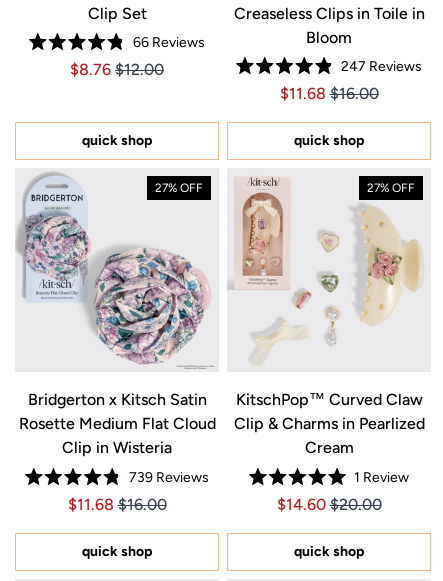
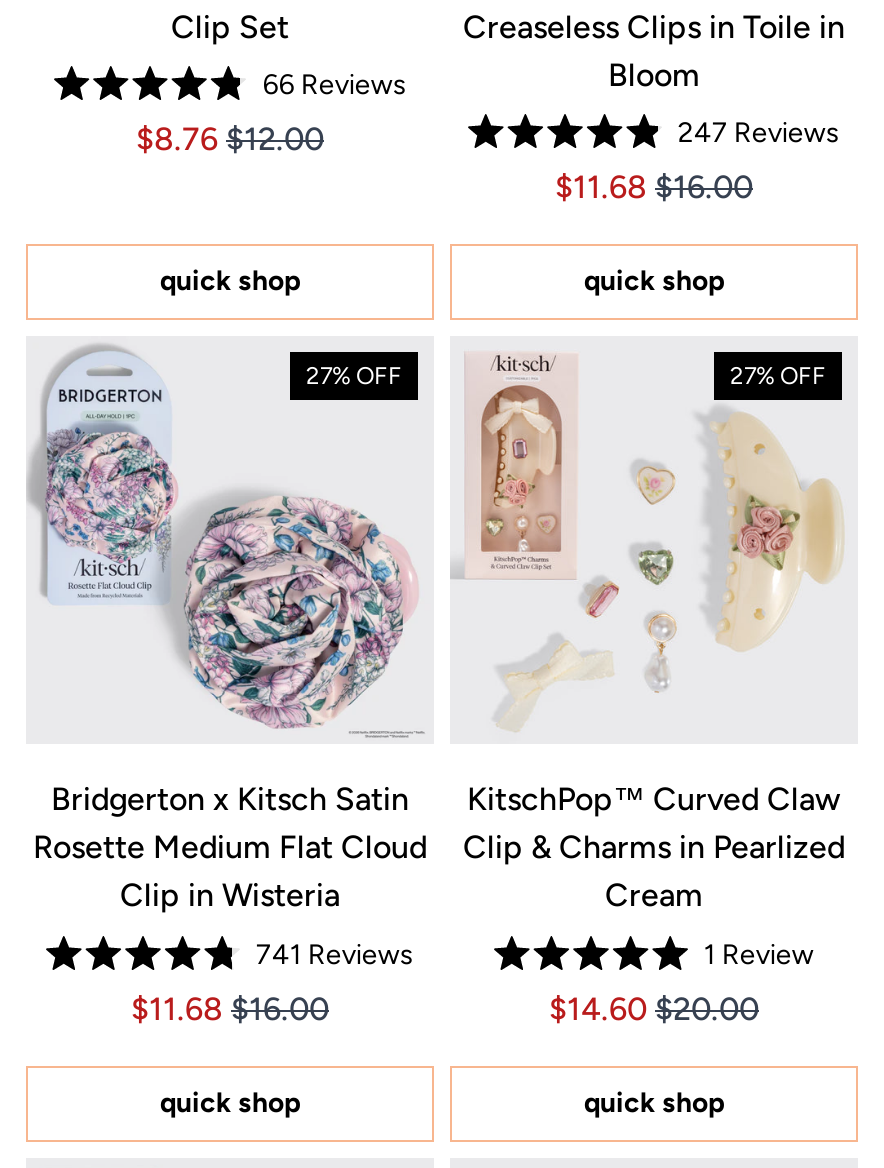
[129,469,209,486] 739 Reviews -> [256,938,414,972] 741 Reviews

